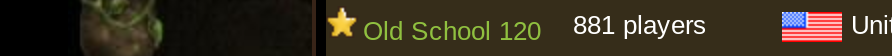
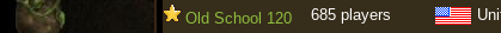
[363,10,707,46] Old School 120 881 players -> [185,6,390,27] Old School 120 685 players

